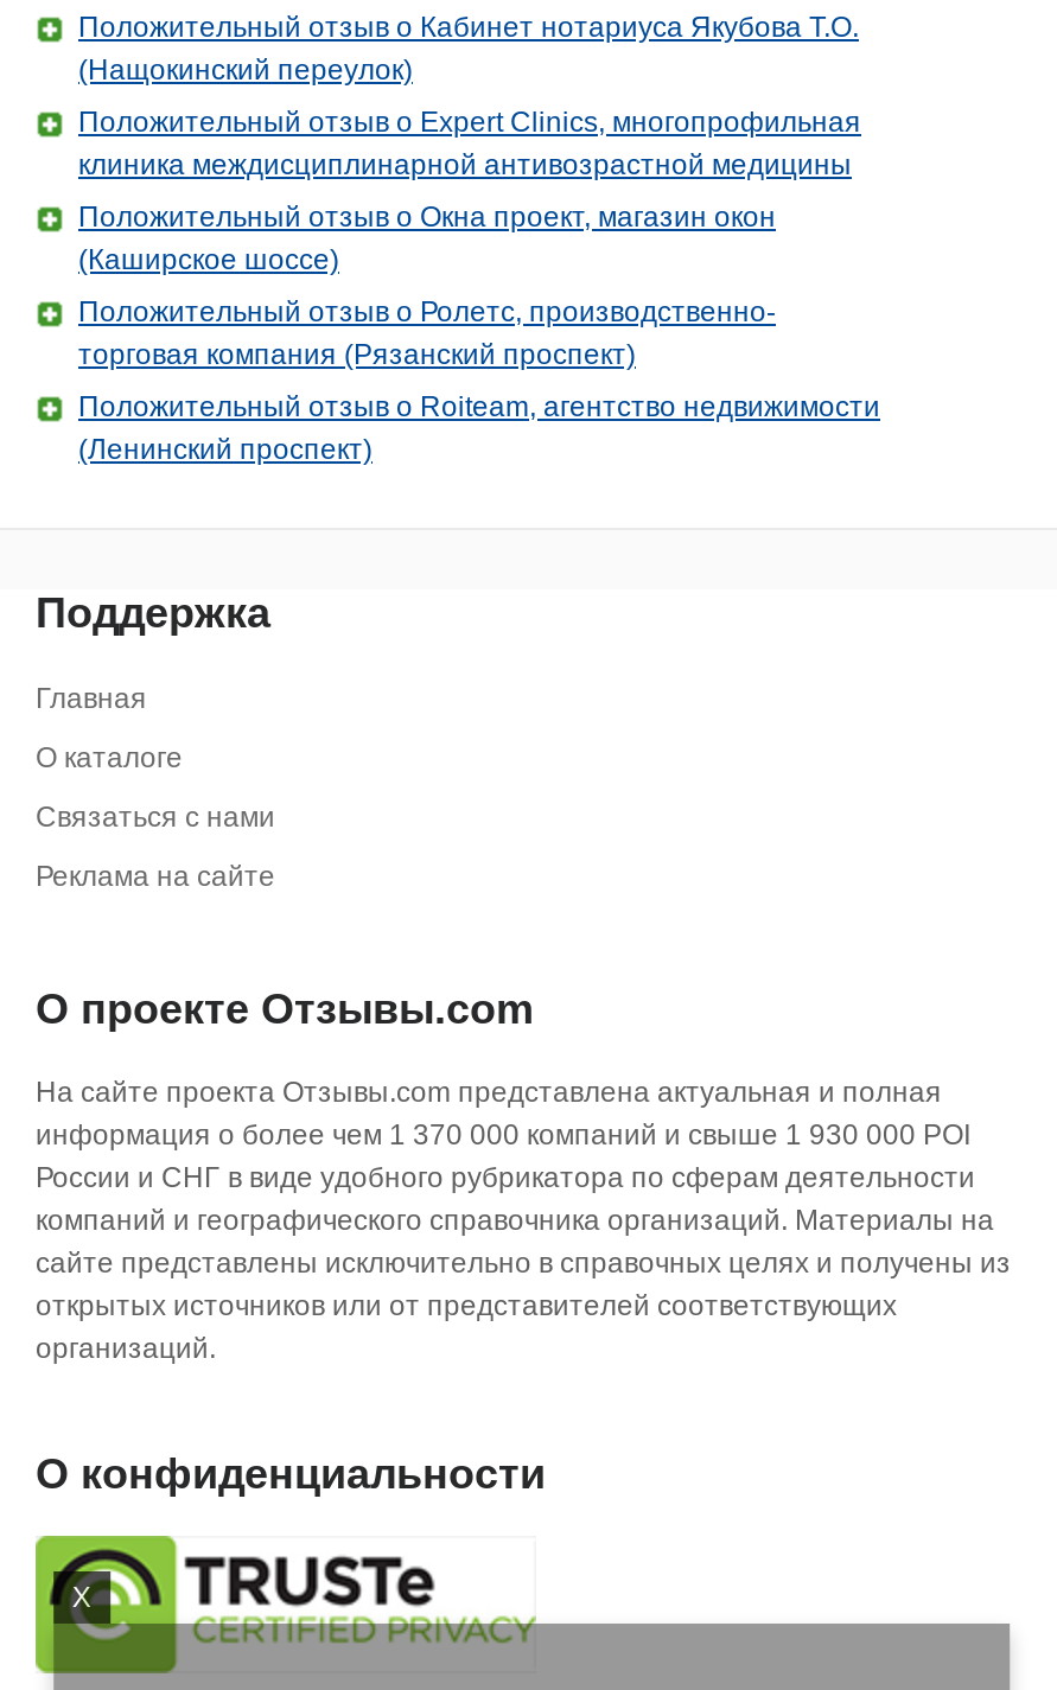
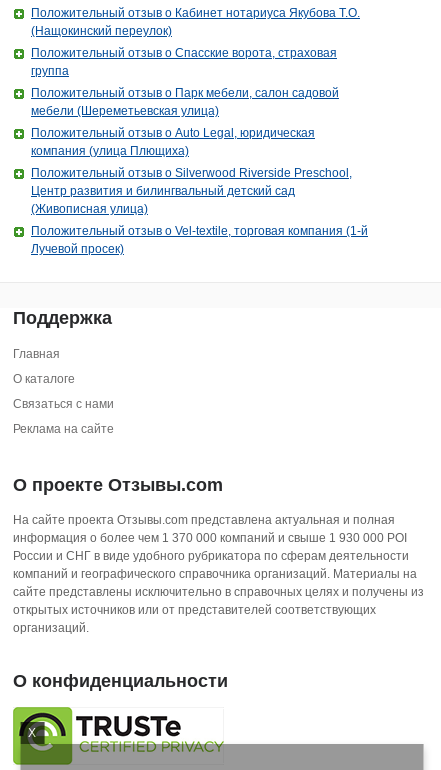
[78,106,880,466] Положительный отзыв о Expert Clinics, многопрофильная | клиника междисциплинарной антивозрастной медицины | Положительный отзыв о Окна проект, магазин окон | (Каширское шоссе) | Положительный отзыв о Ролетс, производственно- | торговая компания (Рязанский проспект) | Положительный отзыв о Roiteam, агентство недвижимости | (Ленинский проспект) -> [31,46,368,256] Положительный отзыв о Спасские ворота, страховая | группа | Положительный отзыв о Парк мебели, салон садовой | мебели (Шереметьевская улица) | Положительный отзыв о Auto Legal, юридическая | компания (улица Плющиха) | Положительный отзыв о Silverwood Riverside Preschool, | Центр развития и билингвальный детский сад | (Живописная улица) | Положительный отзыв о Vel-textile, торговая компания (1-й | Лучевой просек)

